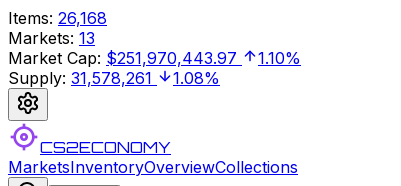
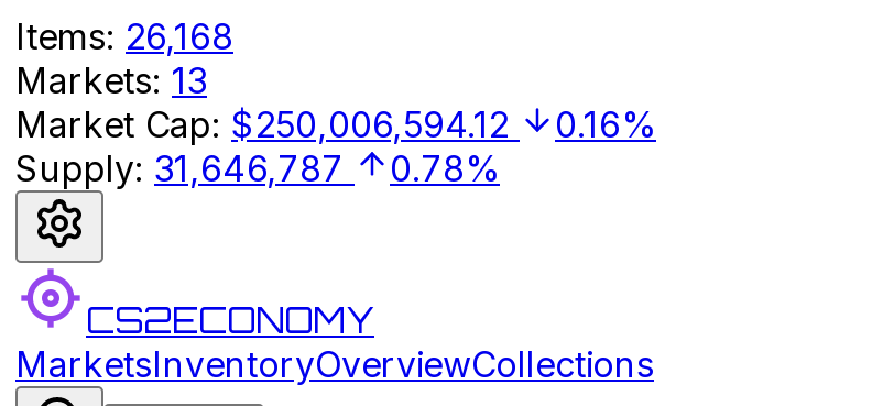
[8,48,237,68] Market Cap: $251,970,443.97 -> [15,102,509,146] Market Cap: $250,006,594.12
[258,48,301,68] 1.10% -> [555,102,656,146] 0.16%
[8,68,152,88] Supply: 31,578,261 -> [15,146,344,190] Supply: 31,646,787
[173,68,220,88] 1.08% -> [390,146,500,190] 0.78%

